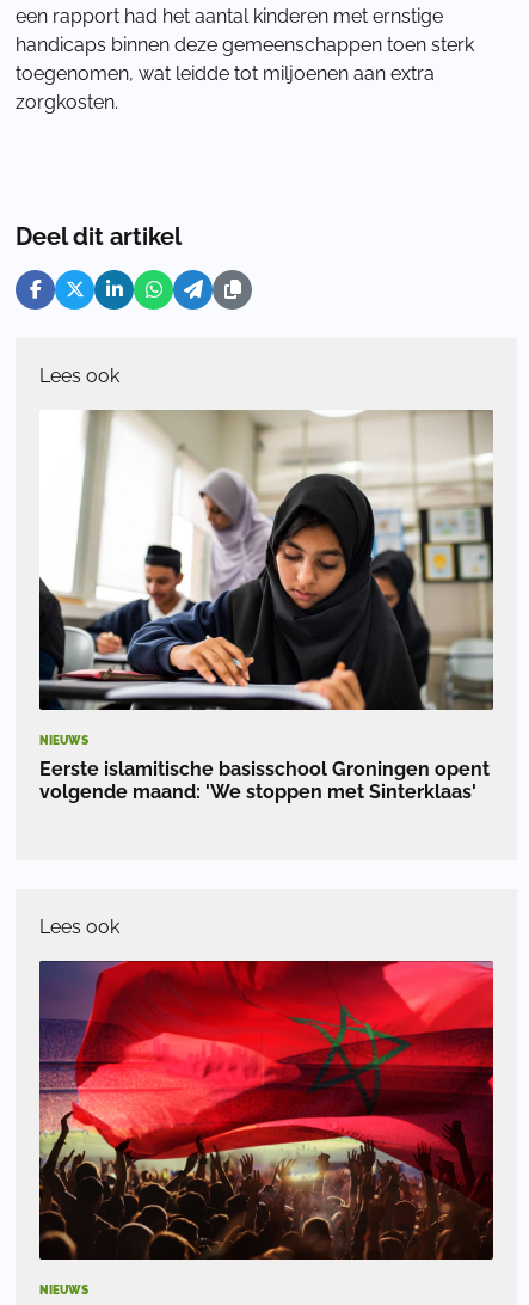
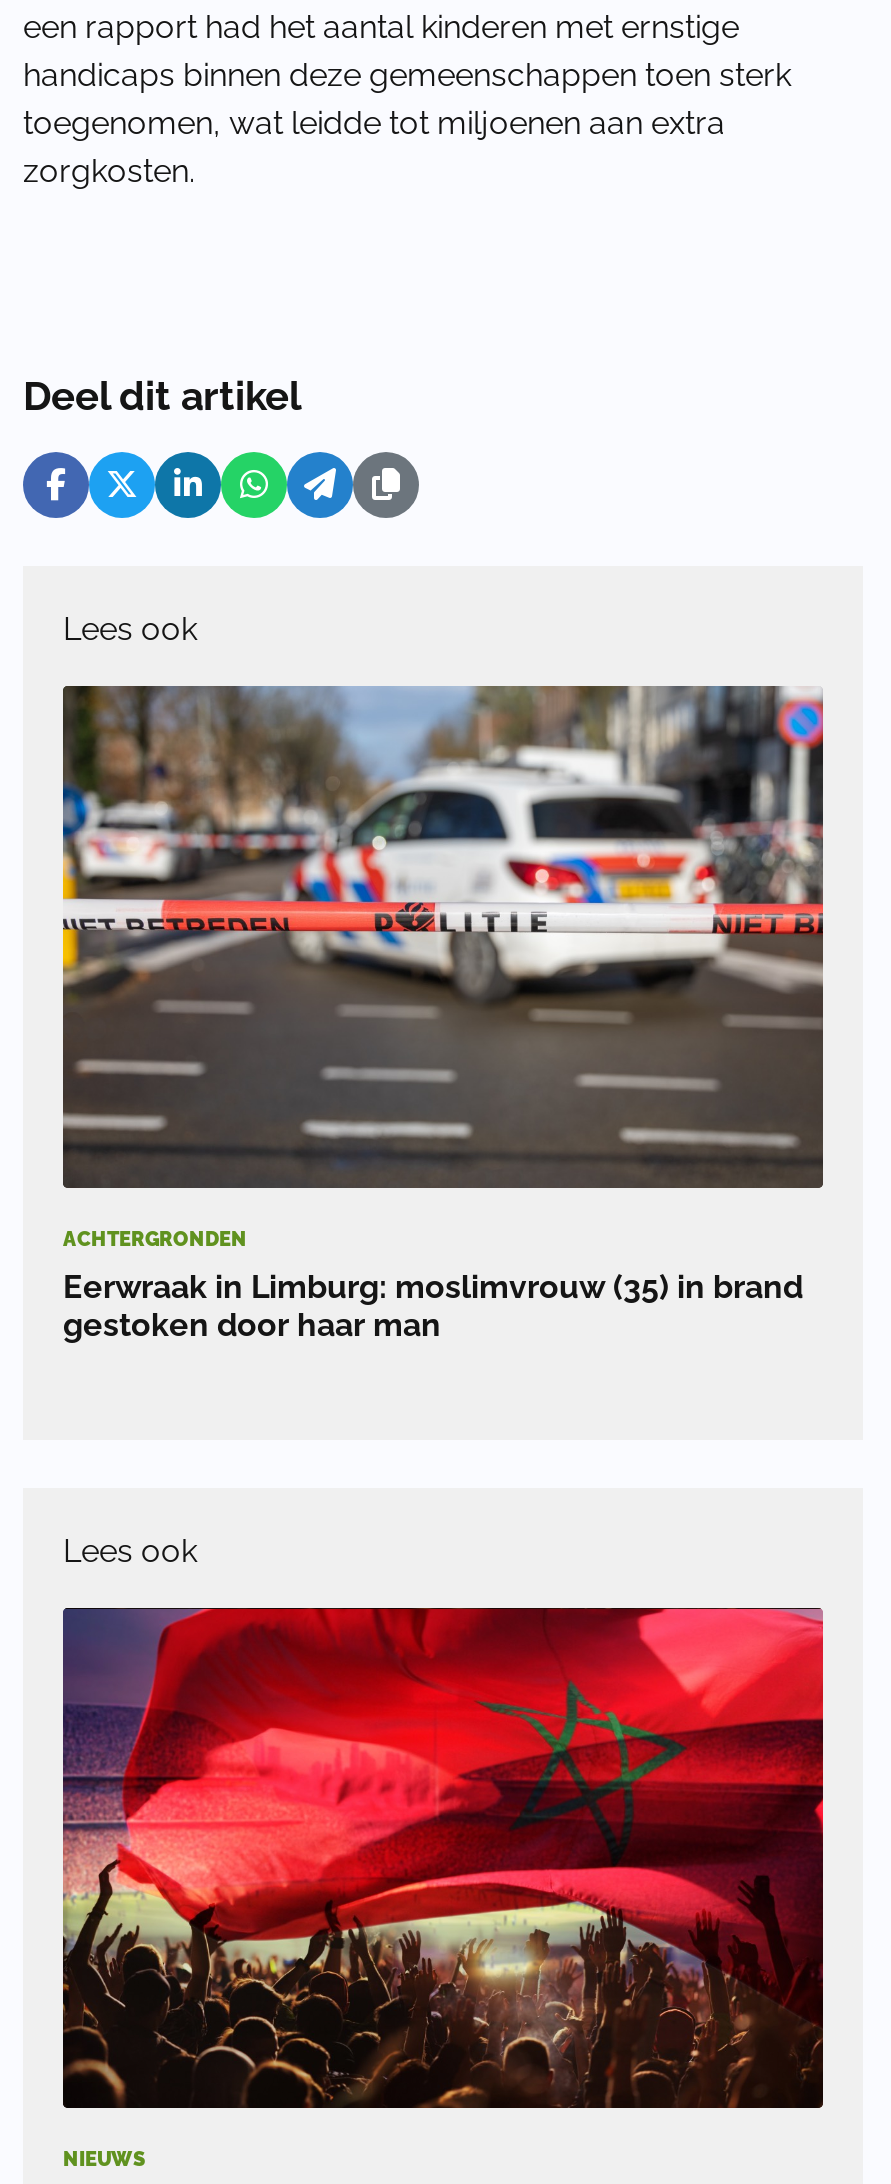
[39,410,494,746] [image] | NIEUWS -> [61,684,825,1249] [image] | ACHTERGRONDEN
[39,757,490,803] Eerste islamitische basisschool Groningen opent | volgende maand: 'We stoppen met Sinterklaas' -> [63,1267,803,1343] Eerwraak in Limburg: moslimvrouw (35) in brand | gestoken door haar man

